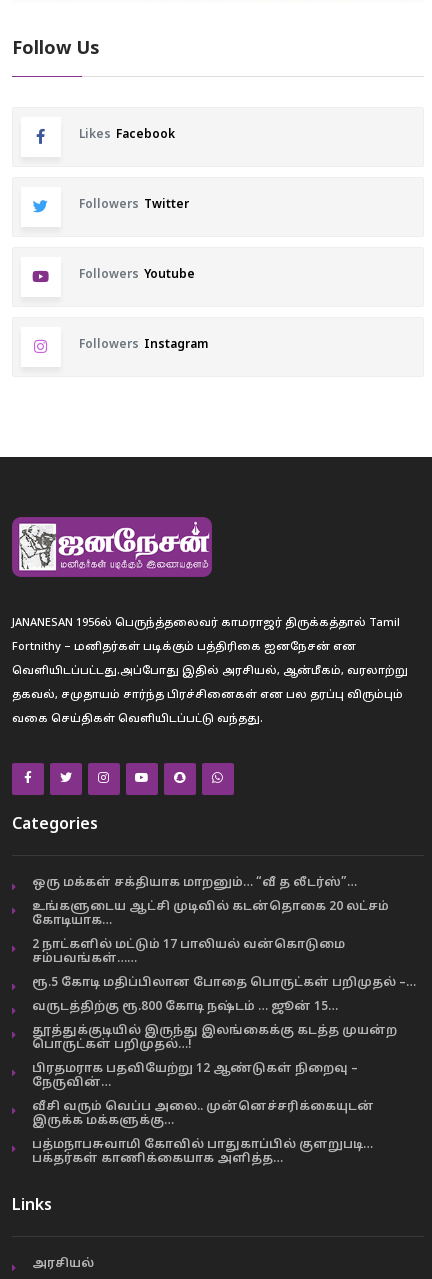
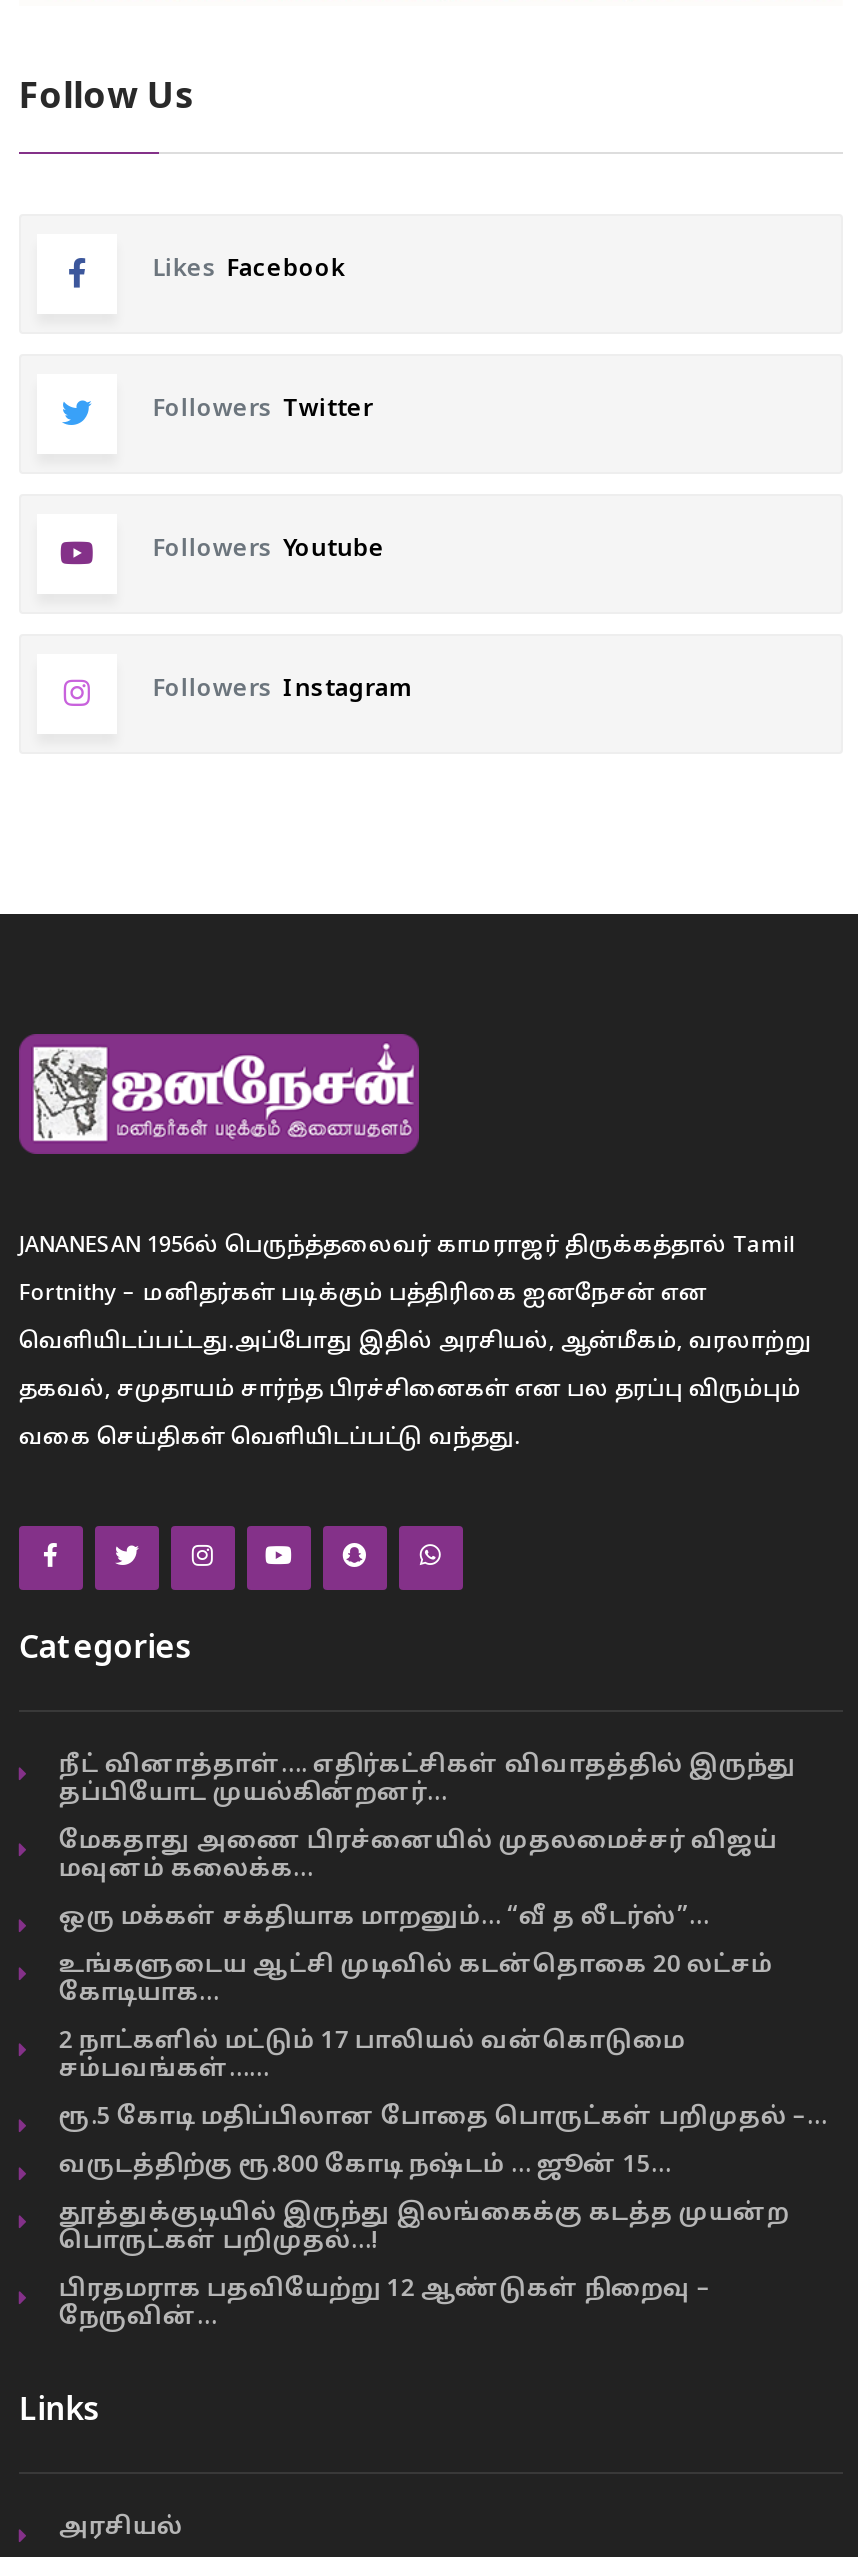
none -> [59,1752,797,1884] நீட் வினாத்தாள்…. எதிர்கட்சிகள் விவாதத்தில் இருந்து | தப்பியோட முயல்கின்றனர்… | மேகதாது அணை பிரச்னையில் முதலமைச்சர் விஜய் | மவுனம் கலைக்க…
moved [32,876,416,1090] -> [59,1904,827,2332]: ஒரு மக்கள் சக்தியாக மாறனும்… “வீ த லீடர்ஸ்”… | உங்களுடைய ஆட்சி முடிவில் கடன்தொகை 20 லட்சம் | கோடியாக… | ... | பிரதமராக பதவியேற்று 12 ஆண்டுகள் நிறைவு – | நேருவின்…
[32,1100,374,1166] வீசி வரும் வெப்ப அலை.. முன்னெச்சரிக்கையுடன் | இருக்க மக்களுக்கு… | பத்மநாபசுவாமி கோவில் பாதுகாப்பில் குளறுபடி… | பக்தர்கள் காணிக்கையாக அளித்த… -> none

